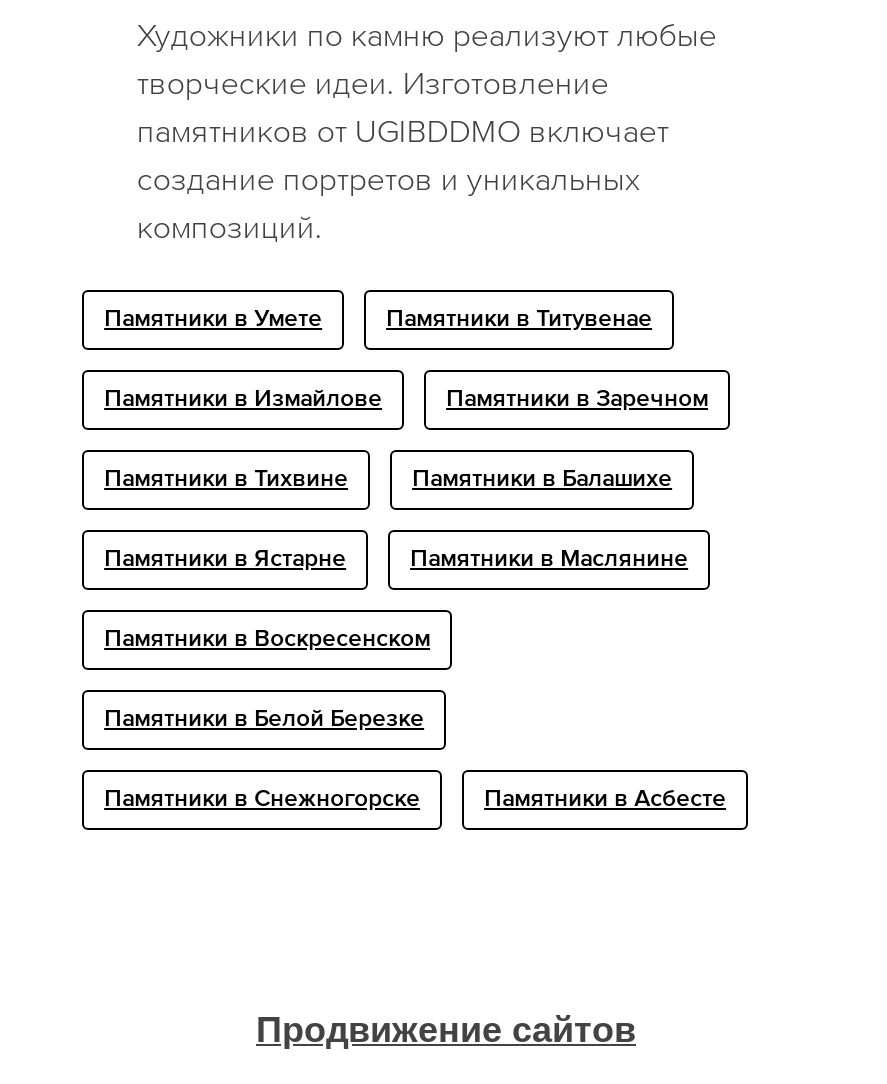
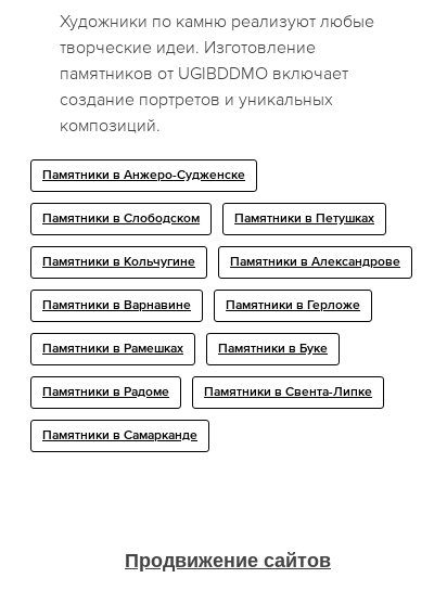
[104,309,652,333] Памятники в Умете | Памятники в Титувенае -> [42,170,245,183] Памятники в Анжеро-Судженске
[104,389,708,413] Памятники в Измайлове | Памятники в Заречном -> [42,213,374,226] Памятники в Слободском | Памятники в Петушках
[104,469,672,493] Памятники в Тихвине | Памятники в Балашихе -> [42,256,400,269] Памятники в Кольчугине | Памятники в Александрове
[104,549,688,573] Памятники в Ястарне | Памятники в Маслянине -> [42,300,360,313] Памятники в Варнавине | Памятники в Герложе
[104,629,430,653] Памятники в Воскресенском -> [42,343,328,356] Памятники в Рамешках | Памятники в Буке
[104,709,424,733] Памятники в Белой Березке -> [42,387,372,400] Памятники в Радоме | Памятники в Свента-Липке
[104,789,726,813] Памятники в Снежногорске | Памятники в Асбесте -> [42,430,198,443] Памятники в Самарканде

